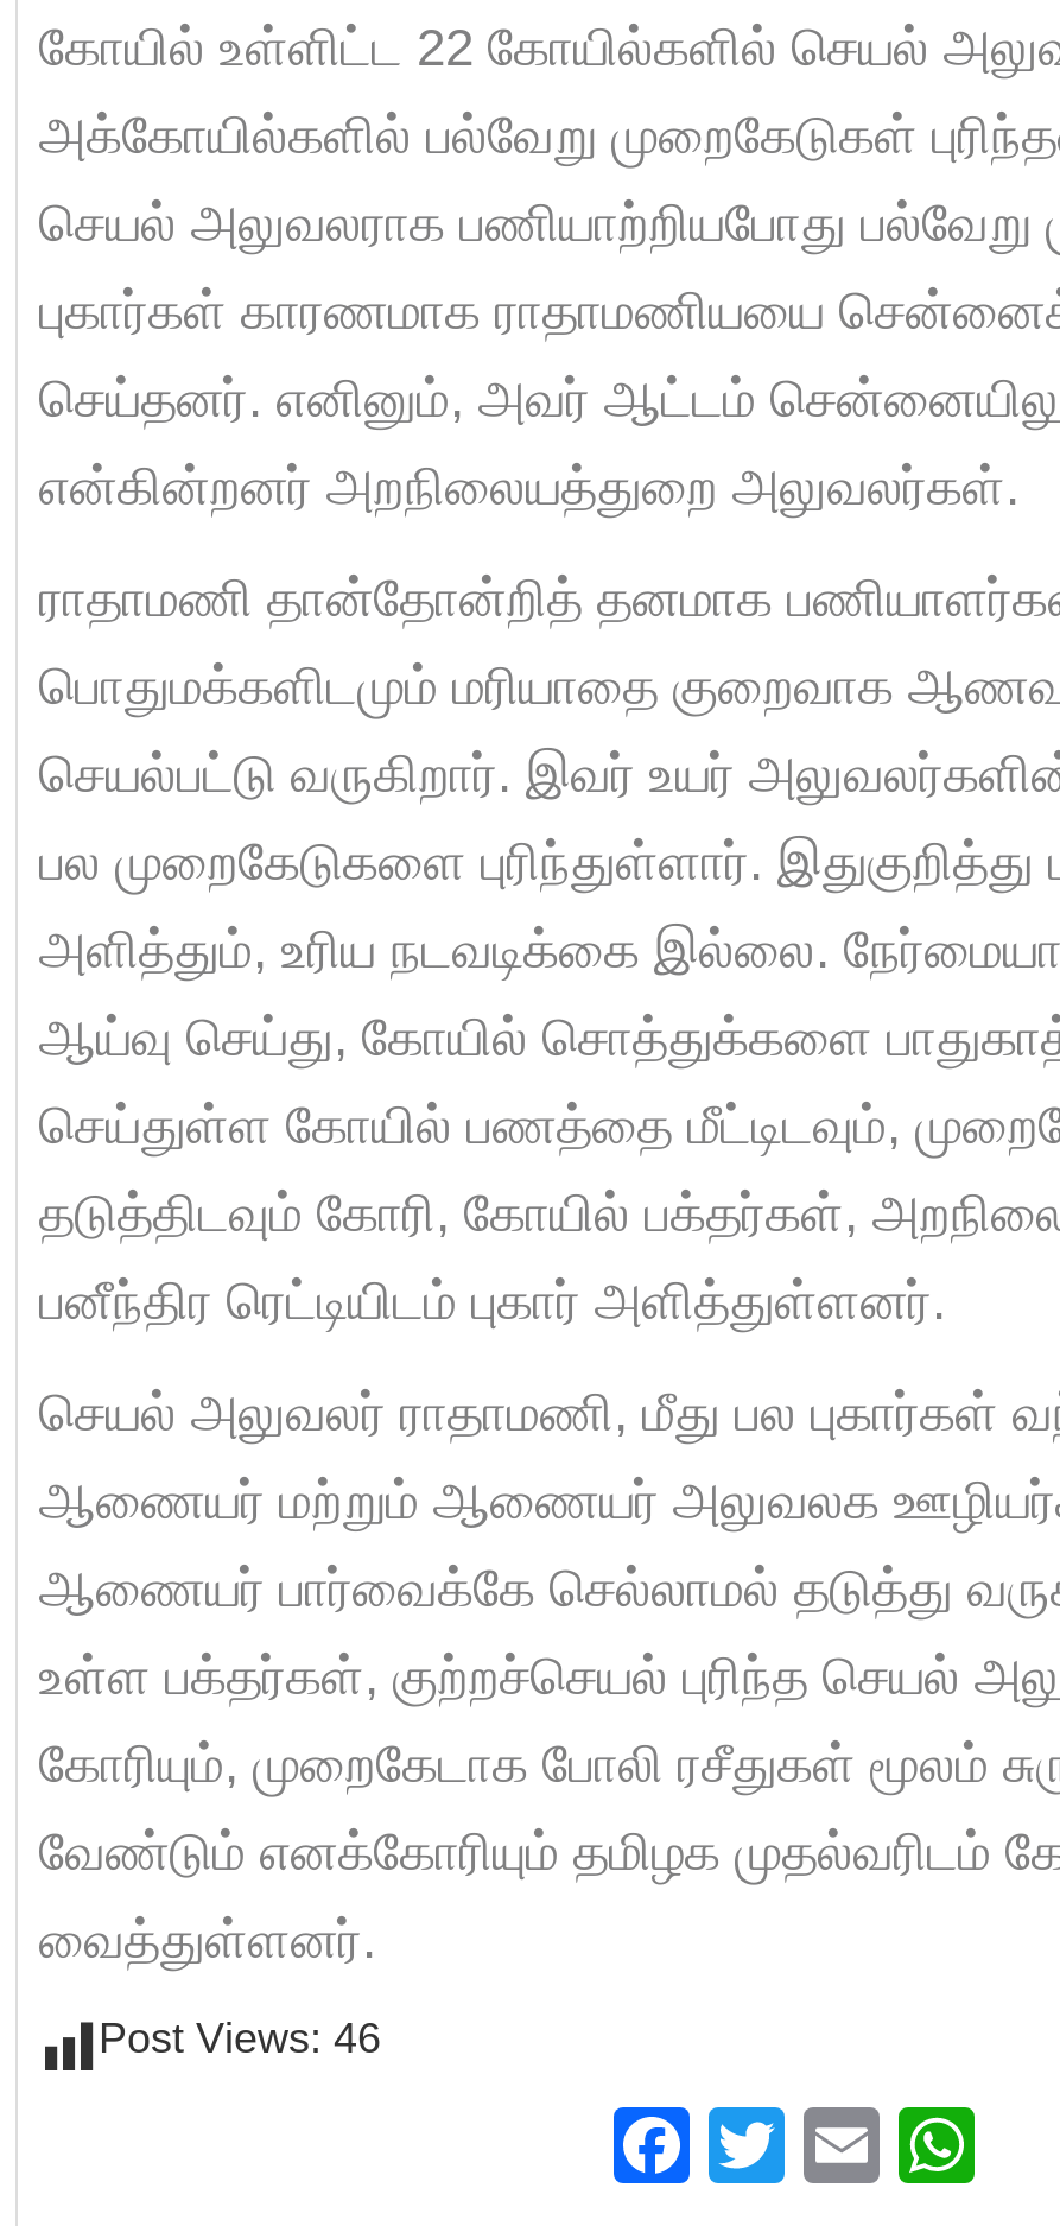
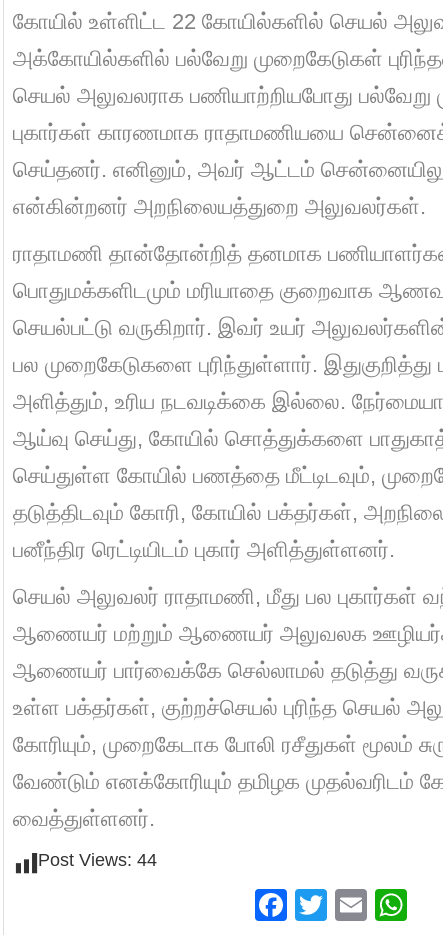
[99,2015,381,2062] Post Views: 46 -> [38,850,157,870] Post Views: 44

